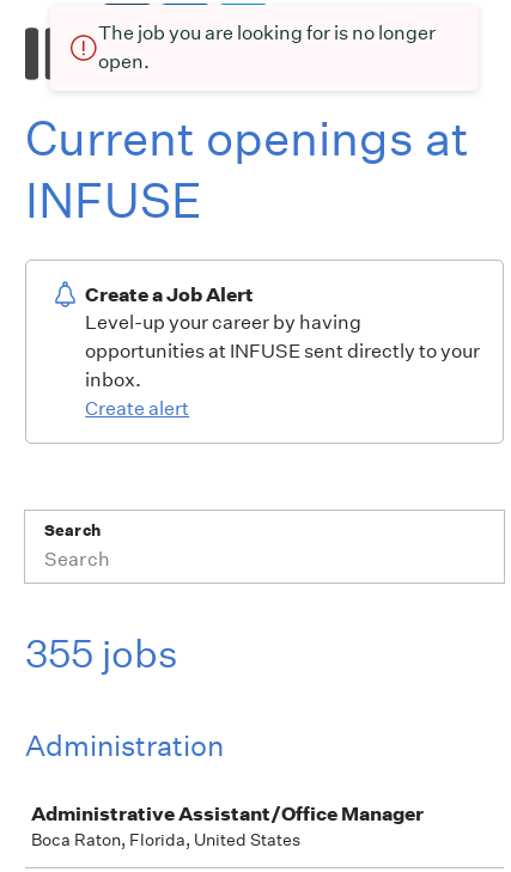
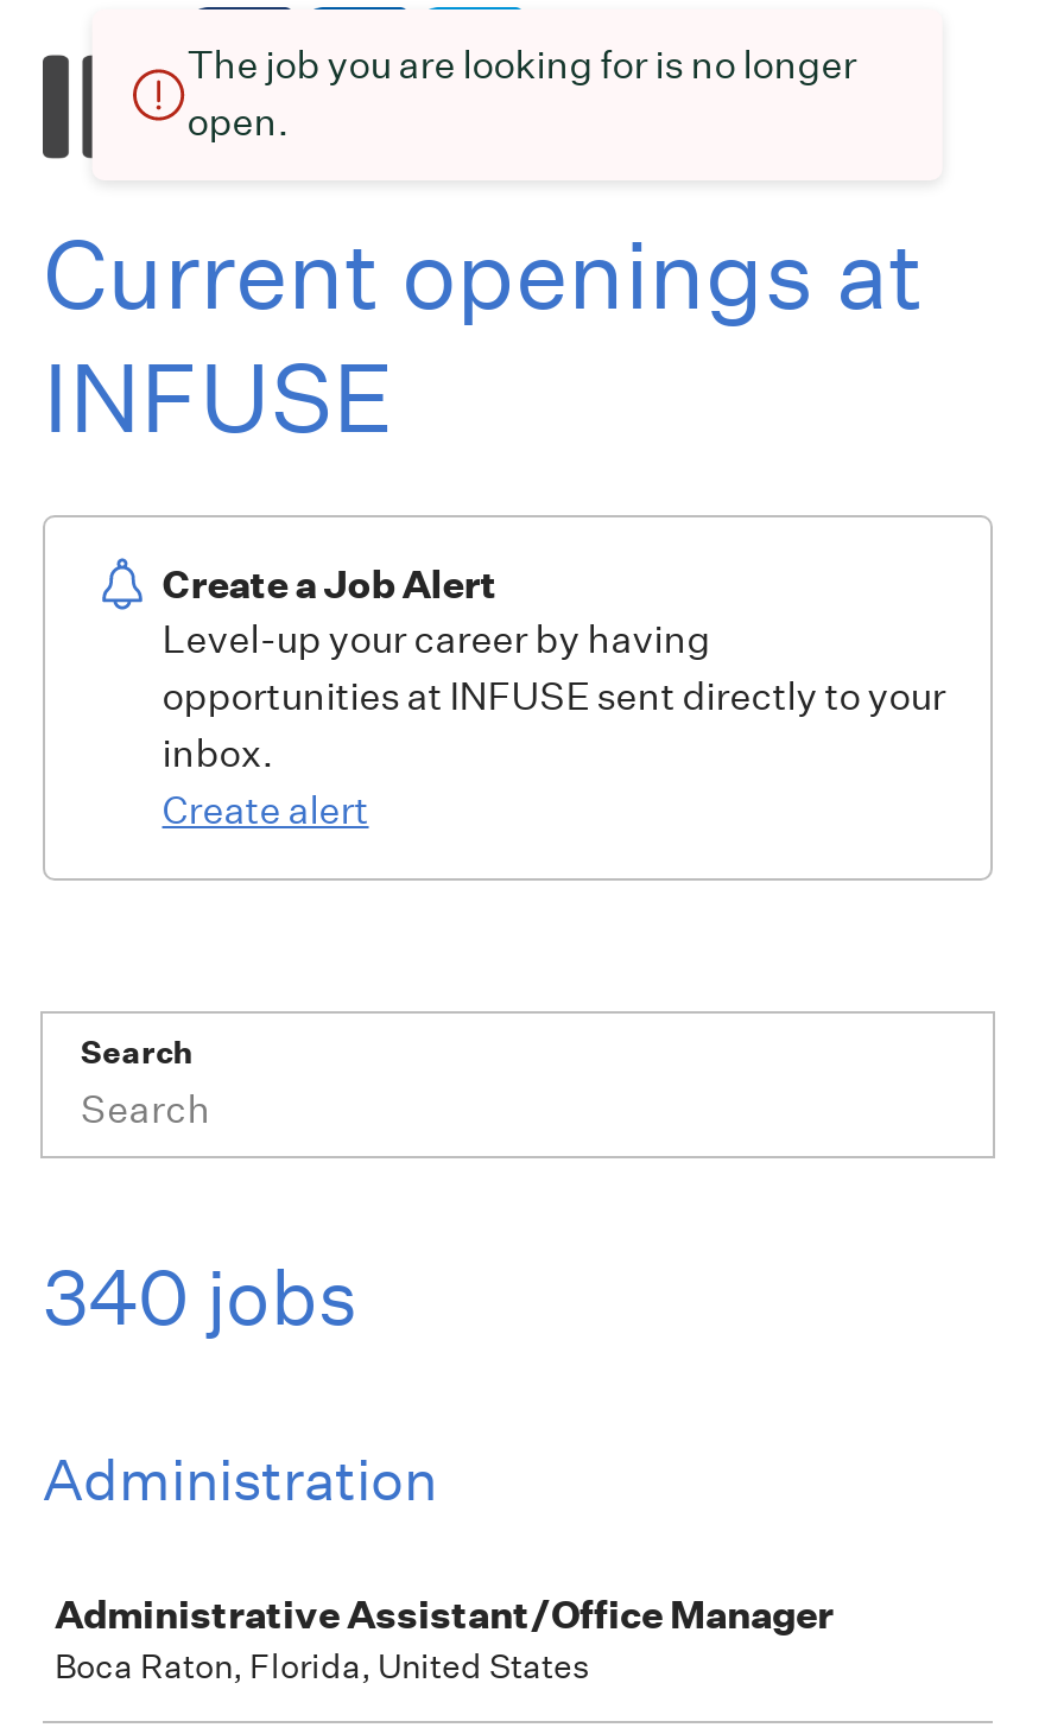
[25,630,178,677] 355 jobs -> [43,1251,359,1344] 340 jobs

